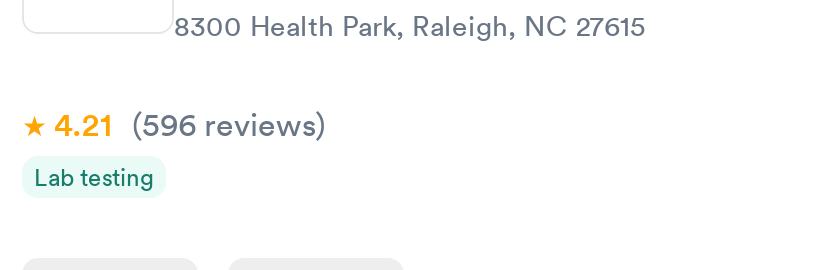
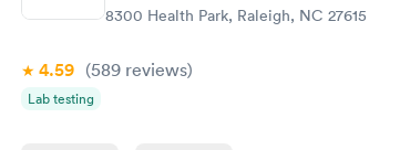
[54,104,326,146] 4.21 (596 reviews) -> [39,58,193,82] 4.59 (589 reviews)

